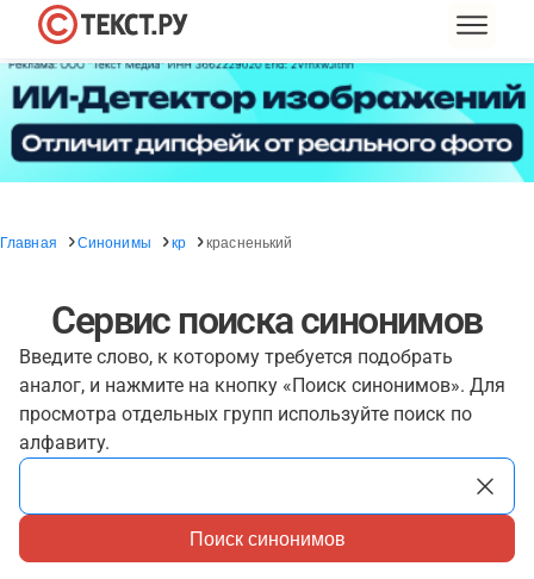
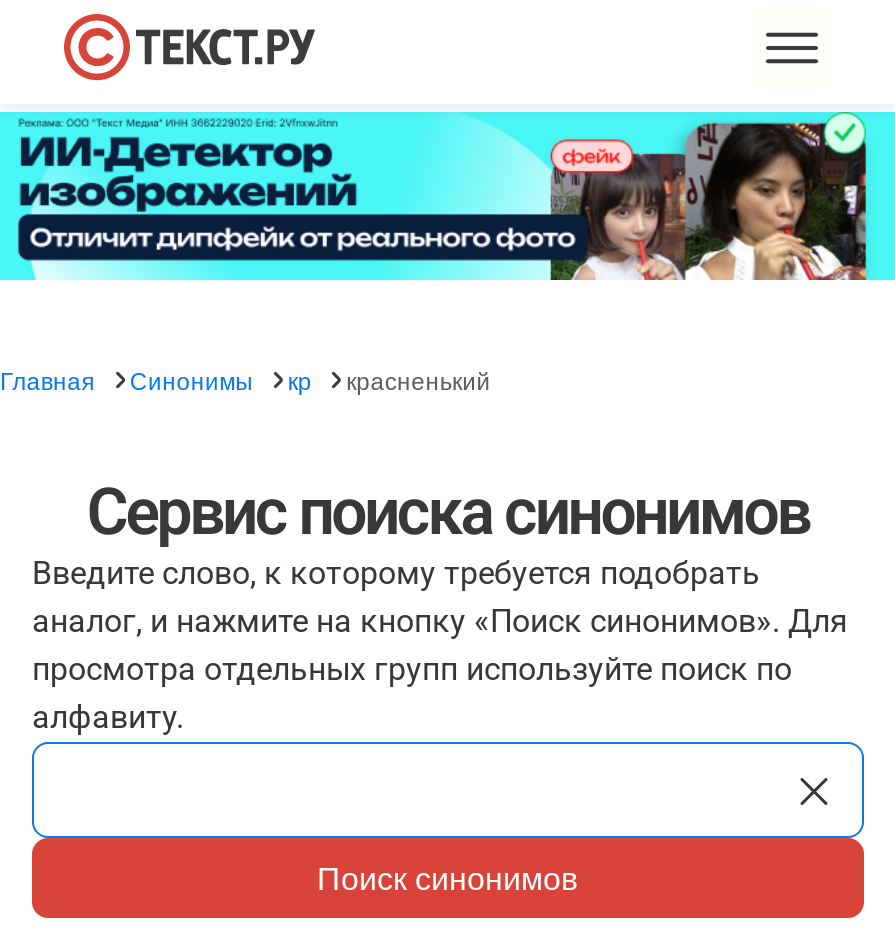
[4,62,527,183] [image] -> [6,112,878,282] [image]

